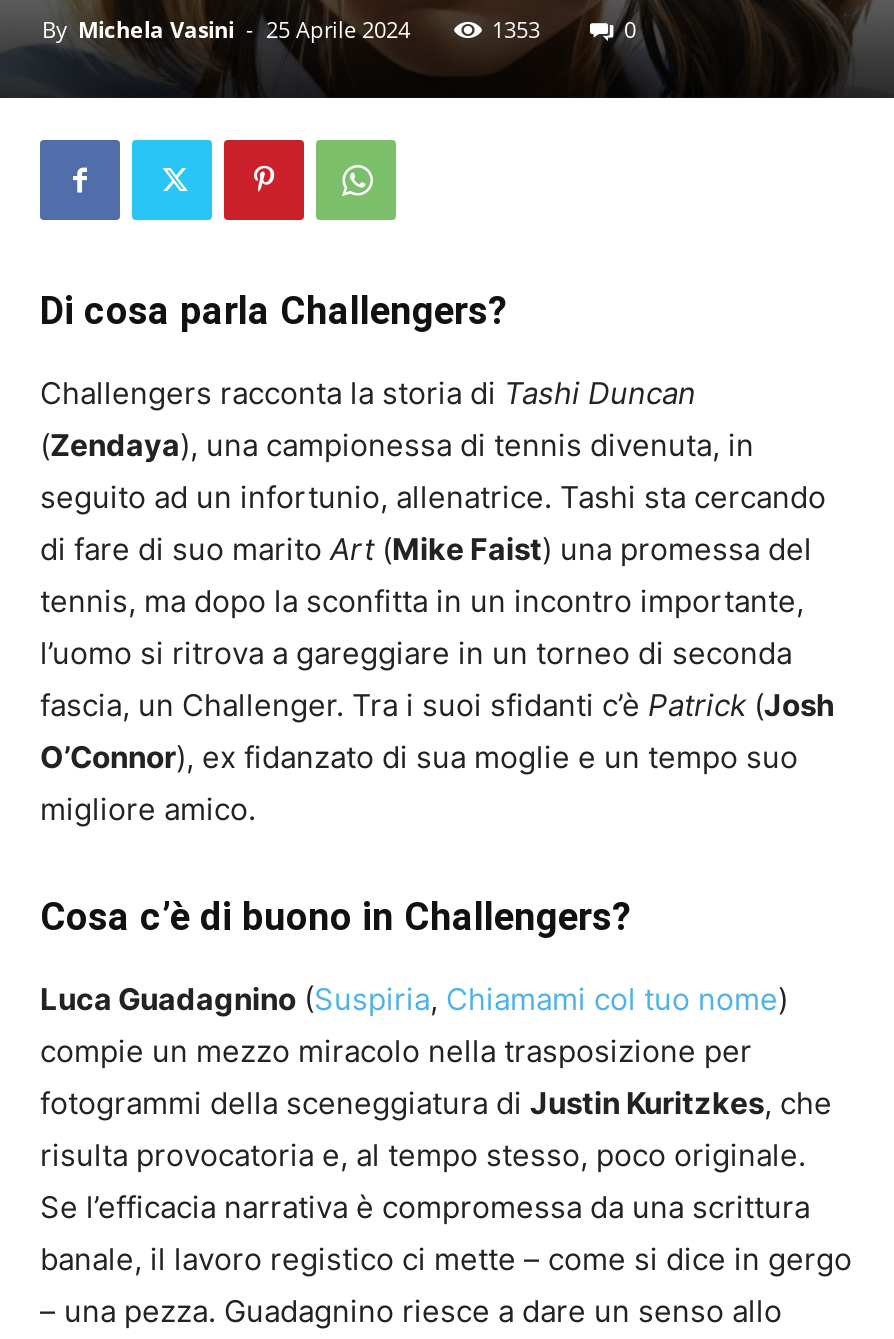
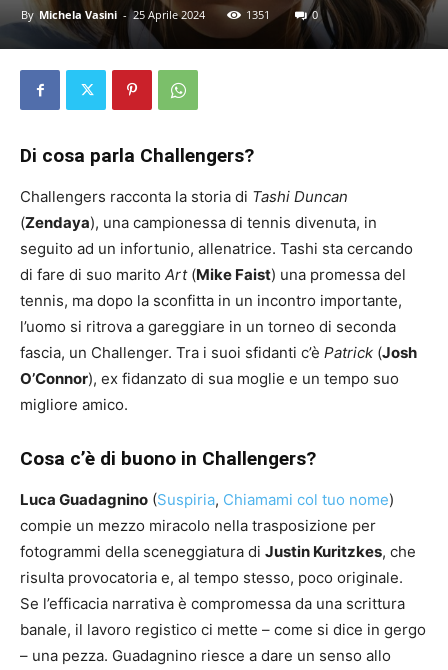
[492,14,540,44] 1353 -> [246,7,270,22] 1351

